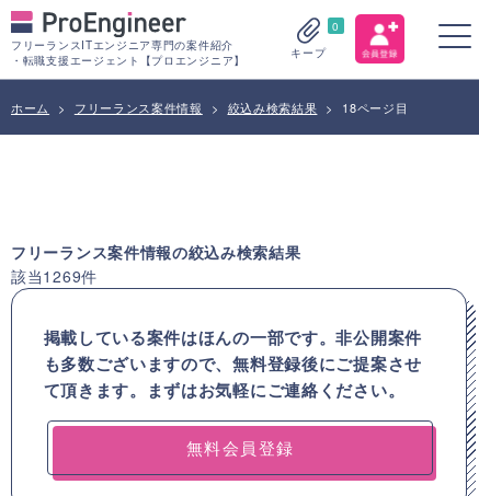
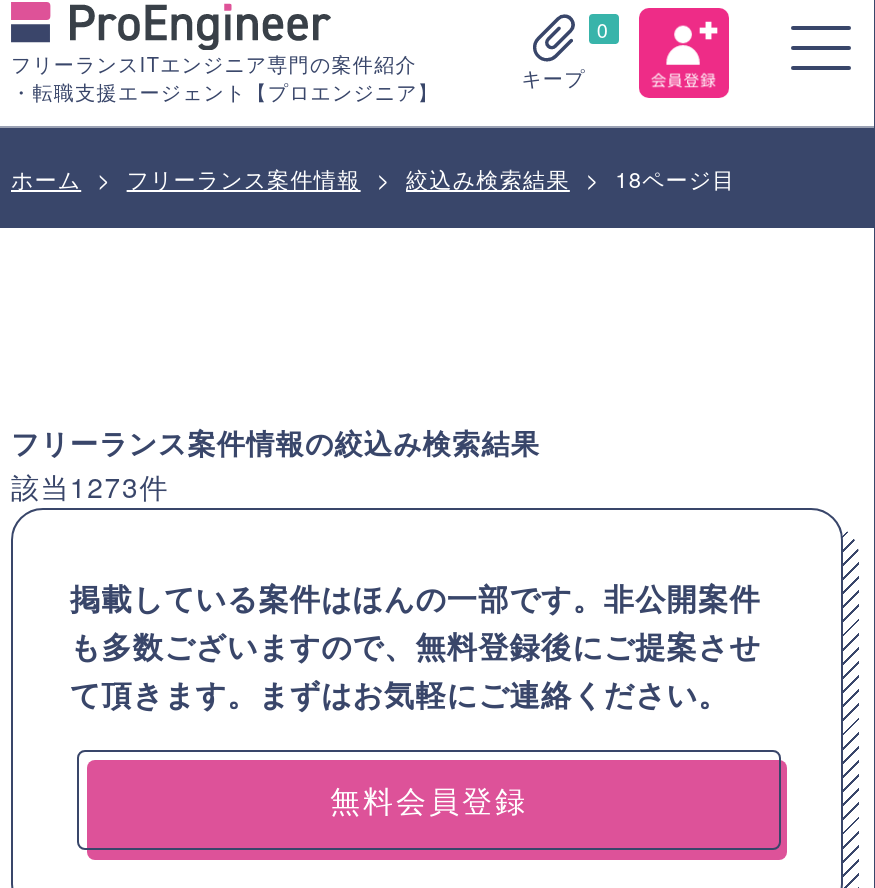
[11,265,97,287] 該当1269件 -> [11,466,169,506] 該当1273件

